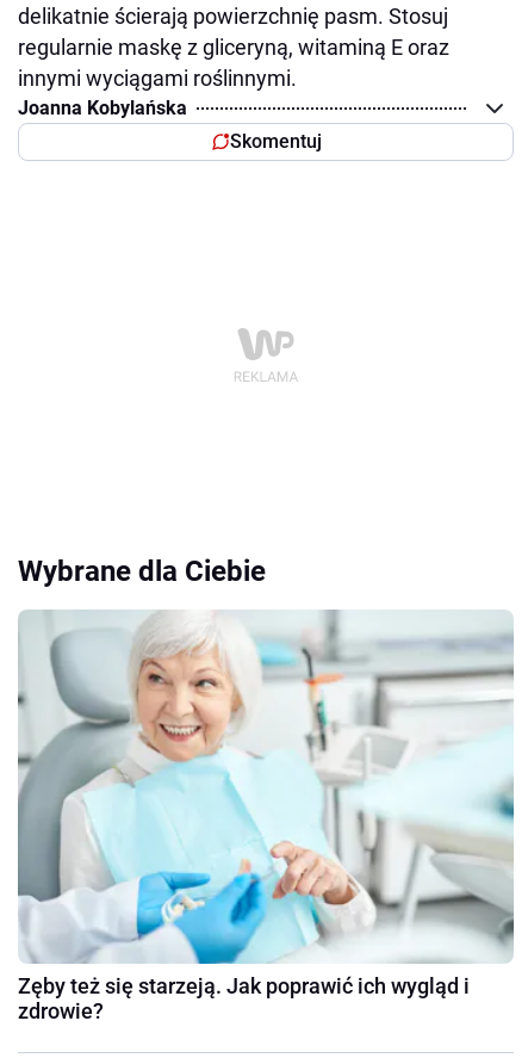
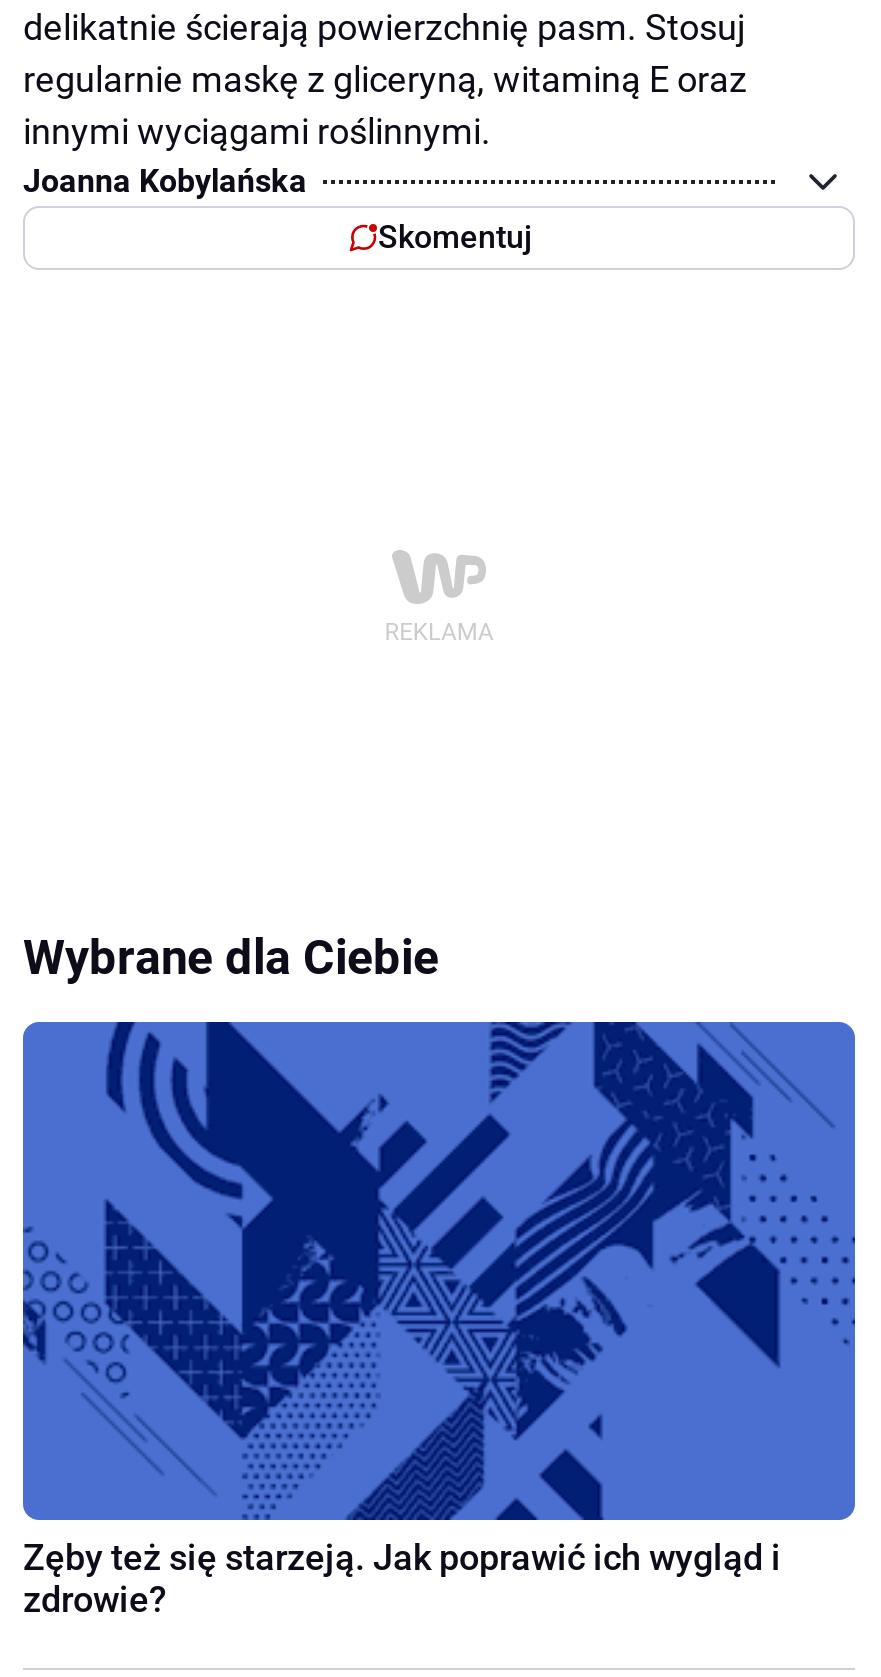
[17,610,515,965] [image] -> [21,1020,857,1524] [image]

